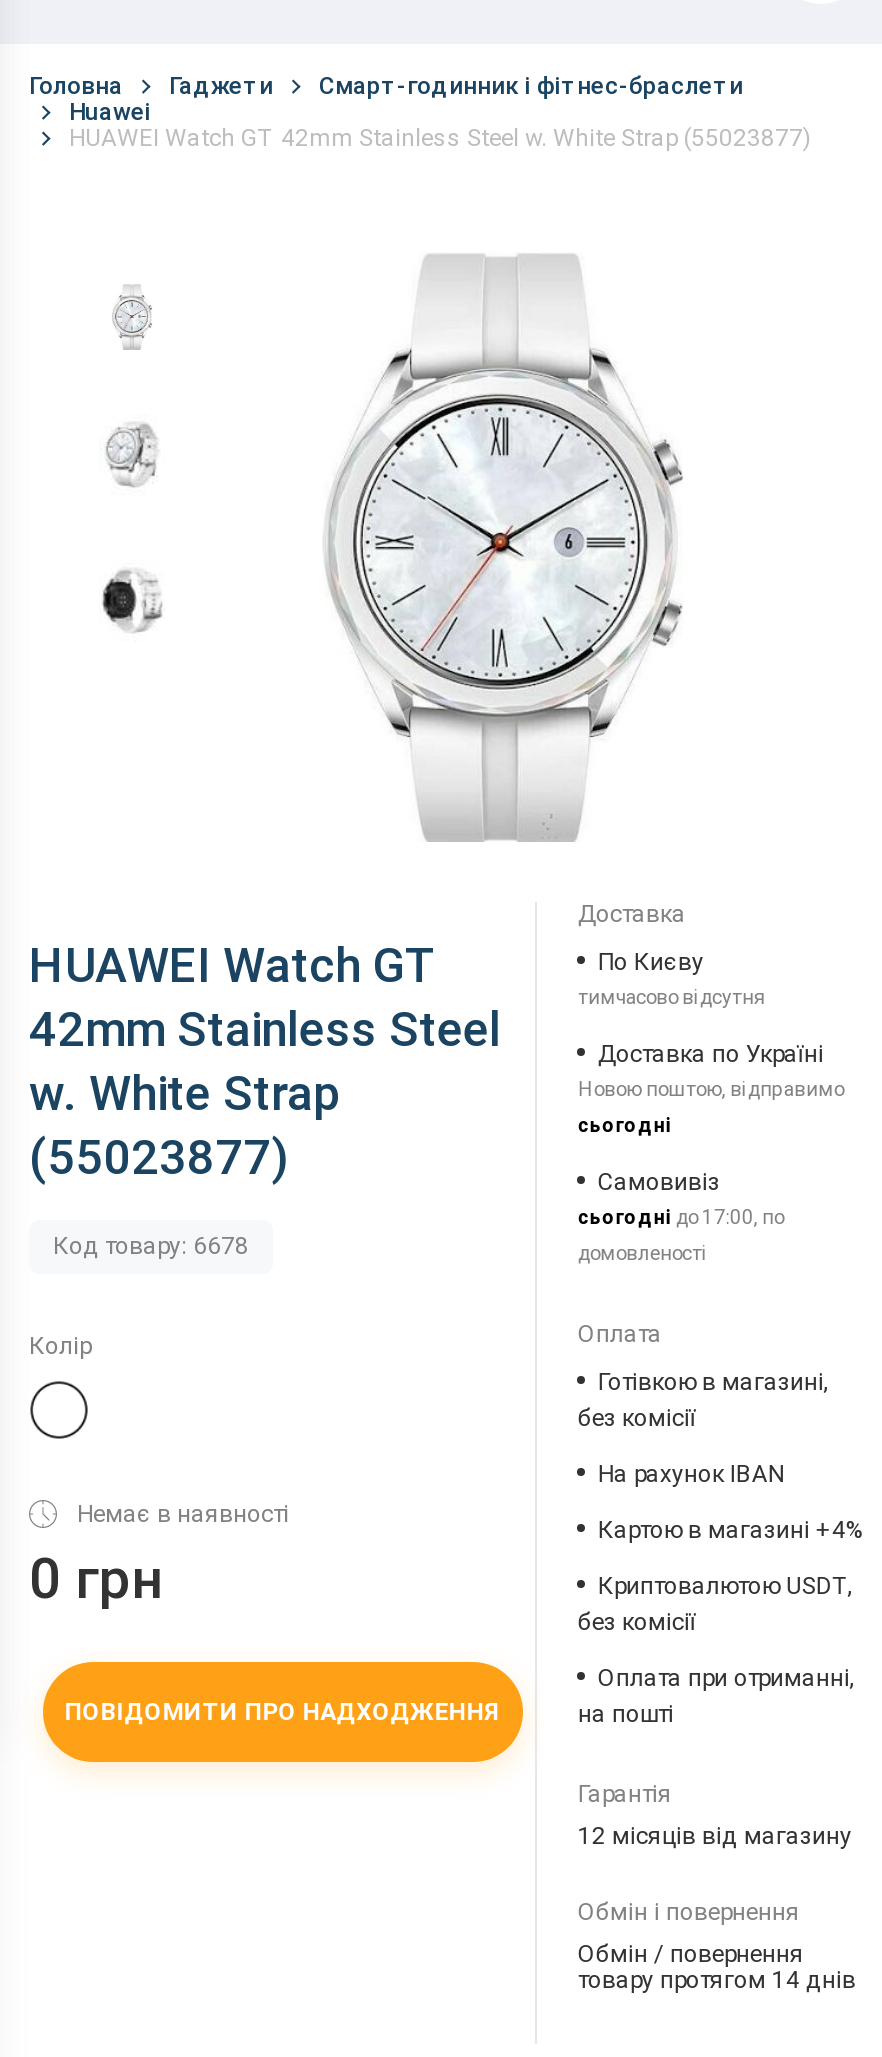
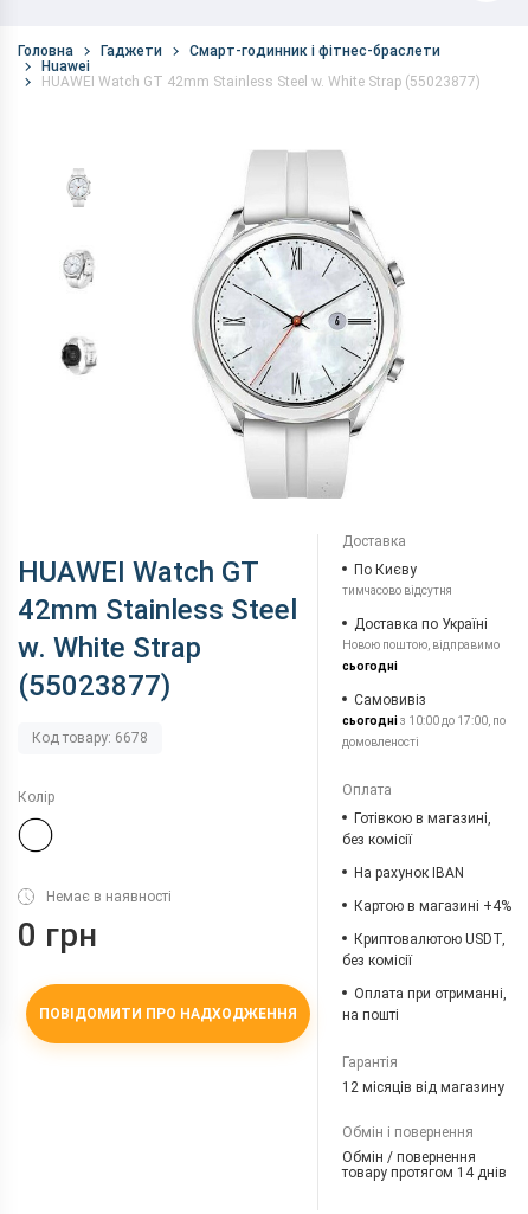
[578,1206,784,1228] сьогодні до 17:00, по -> [343,714,506,727] сьогодні з 10:00 до 17:00, по

